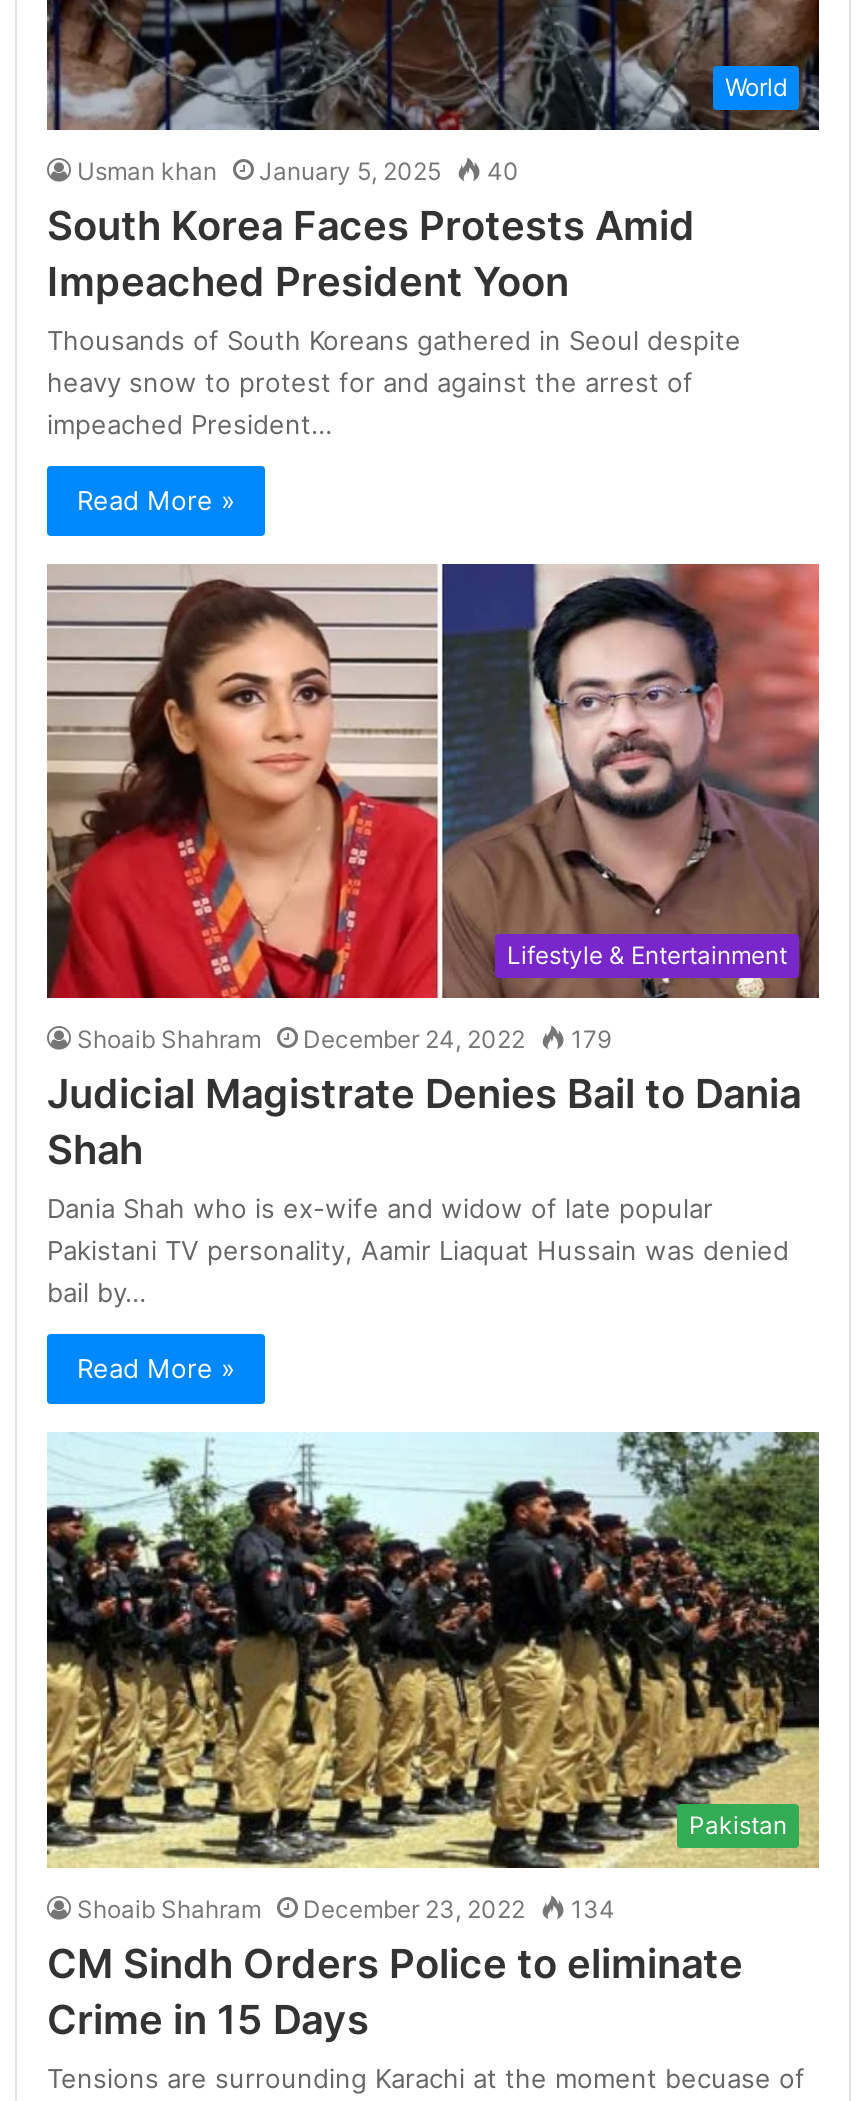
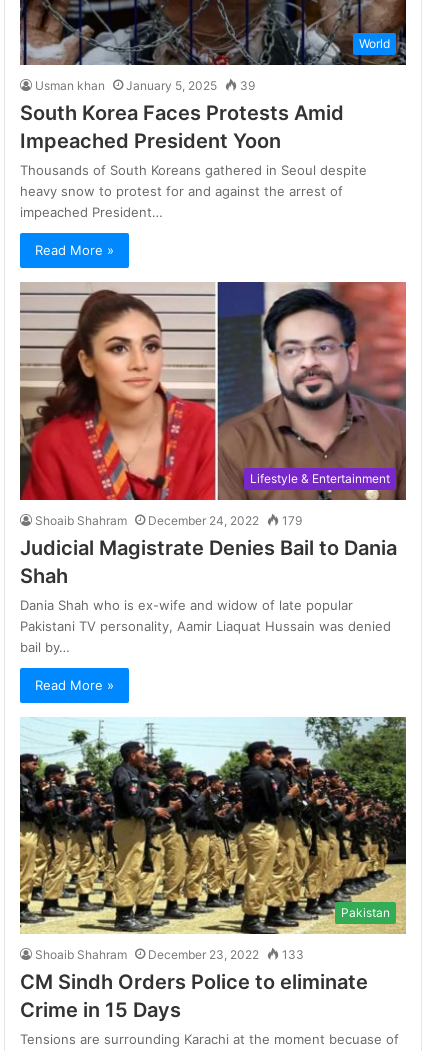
[77,156,519,186] Usman khan January 5, 2025 40 -> [35,78,255,93] Usman khan January 5, 2025 39
[77,1893,615,1923] Shoaib Shahram December 23, 2022 134 -> [35,947,304,962] Shoaib Shahram December 23, 2022 133

